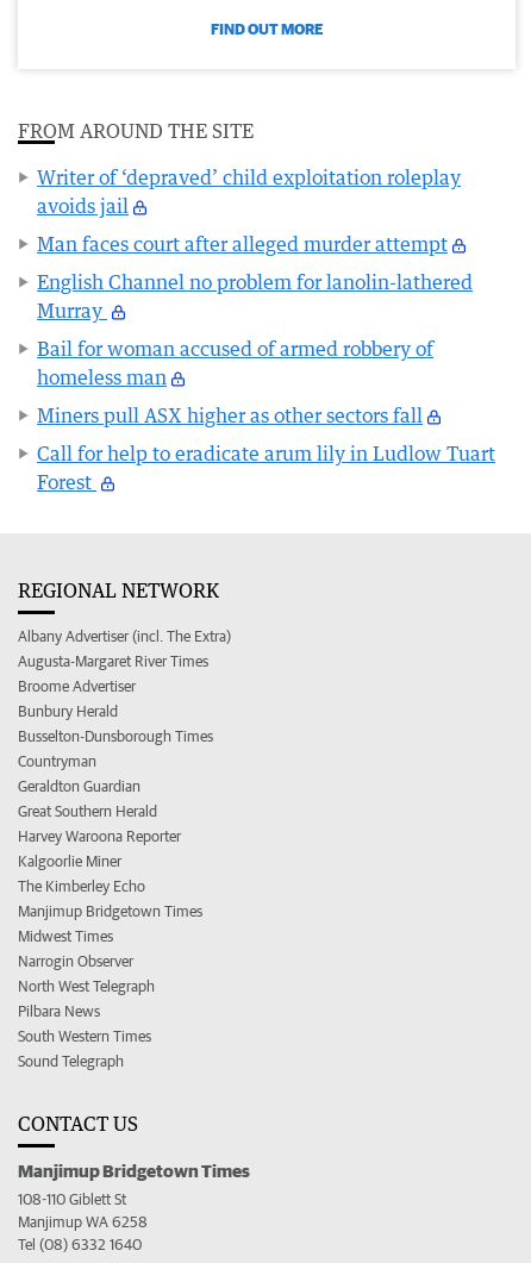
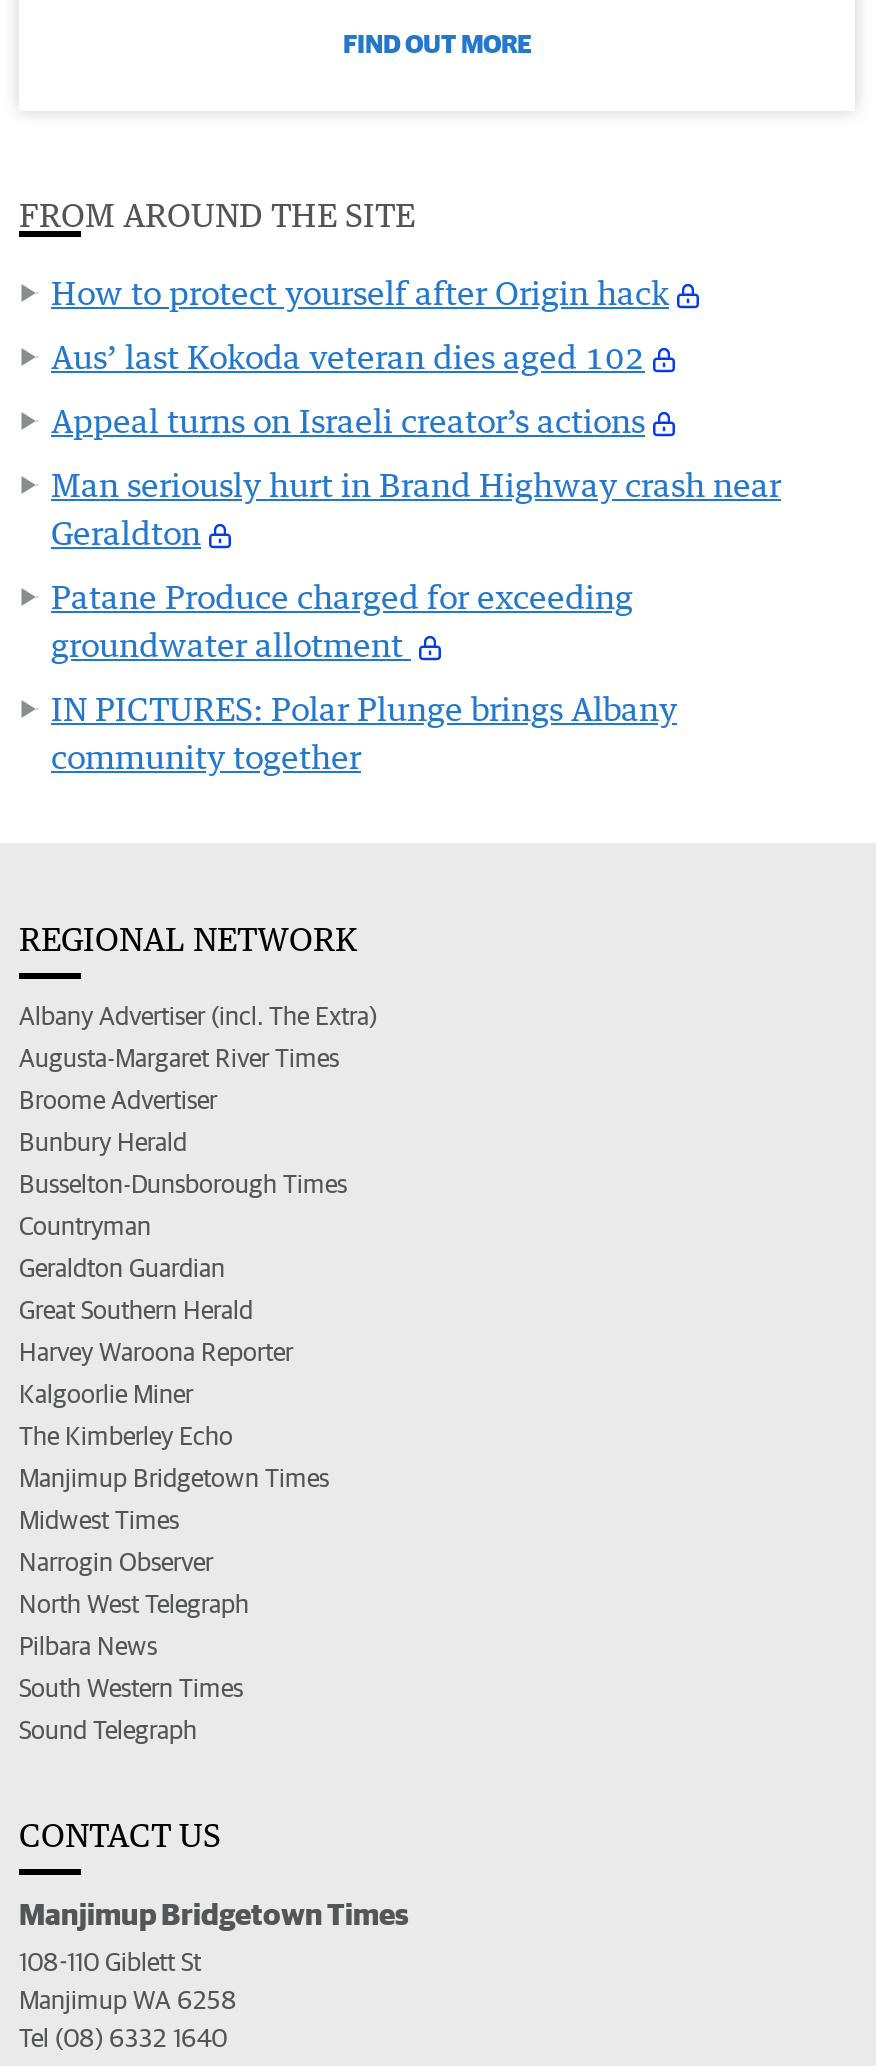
[37,165,461,217] Writer of ‘depraved’ child exploitation roleplay | avoids jail -> [51,272,669,312] How to protect yourself after Origin hack
[37,232,448,255] Man faces court after alleged murder attempt -> [51,336,645,376] Aus’ last Kokoda veteran dies aged 102
[37,270,473,322] English Channel no problem for lanolin-lathered | Murray -> [51,400,645,440] Appeal turns on Israeli creator’s actions
[37,336,433,389] Bail for woman accused of armed robbery of | homeless man -> [51,464,781,552] Man seriously hurt in Brand Highway crash near | Geraldton
[37,403,423,427] Miners pull ASX higher as other sectors fall -> [51,576,633,664] Patane Produce charged for exceeding | groundwater allotment
[37,441,495,493] Call for help to eradicate arum lily in Ludlow Tuart | Forest -> [51,688,677,776] IN PICTURES: Polar Plunge brings Albany | community together

